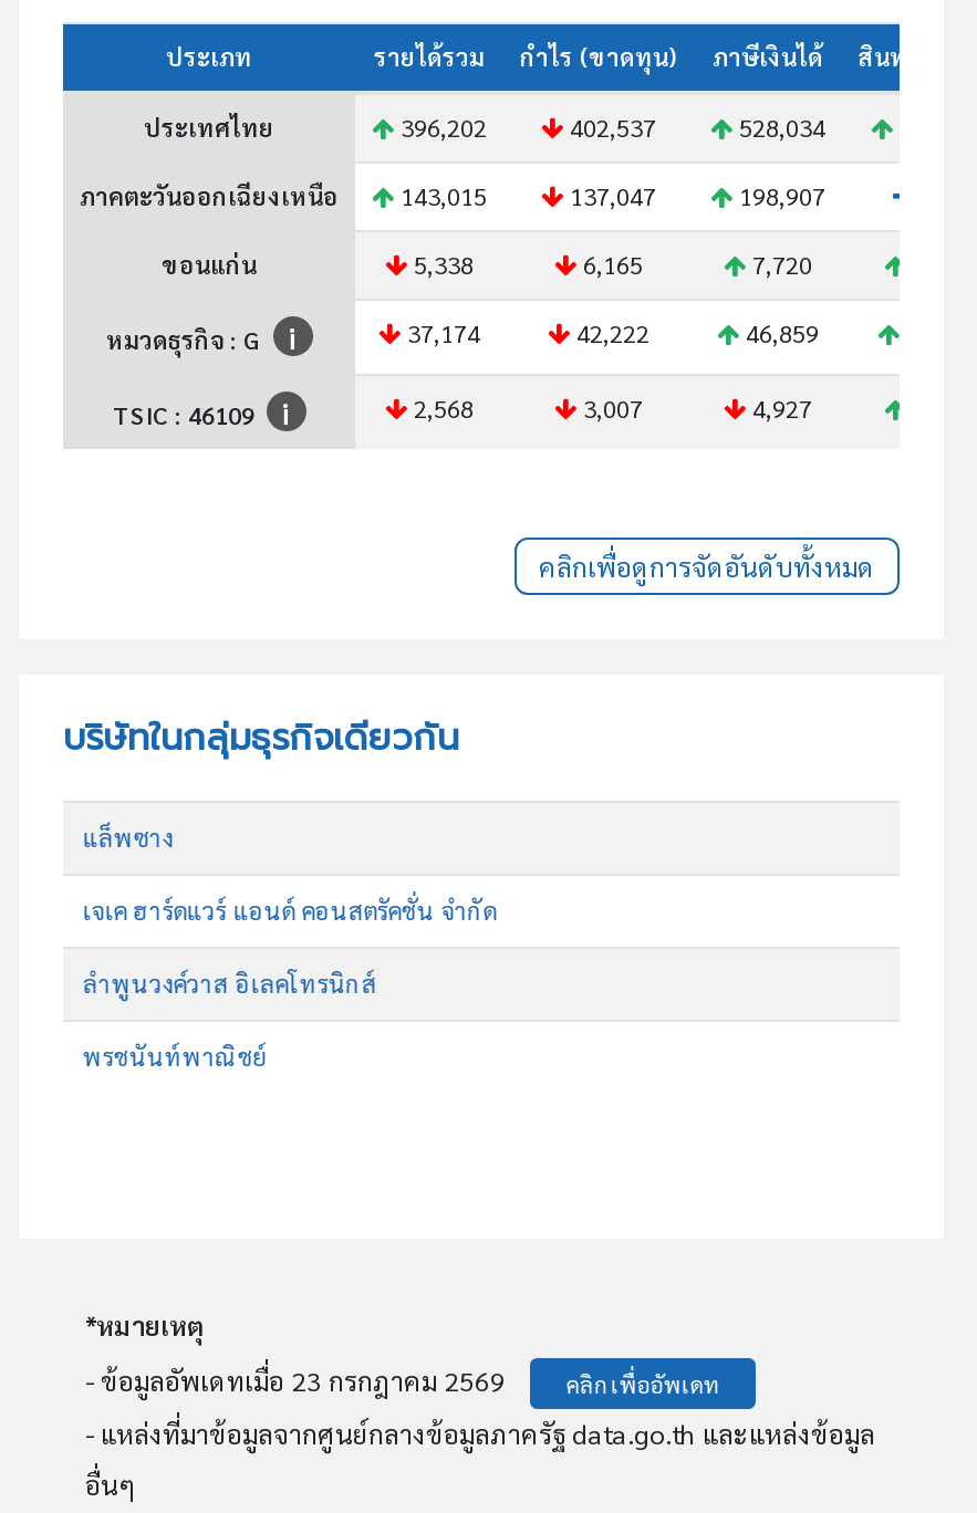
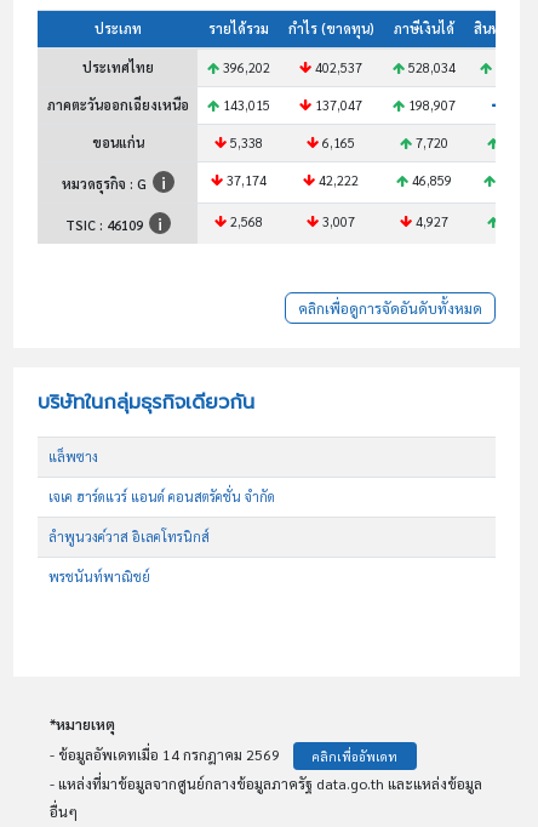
[85,1361,512,1397] - ข้อมูลอัพเดทเมื่อ 23 กรกฎาคม 2569 -> [50,744,284,763] - ข้อมูลอัพเดทเมื่อ 14 กรกฎาคม 2569

